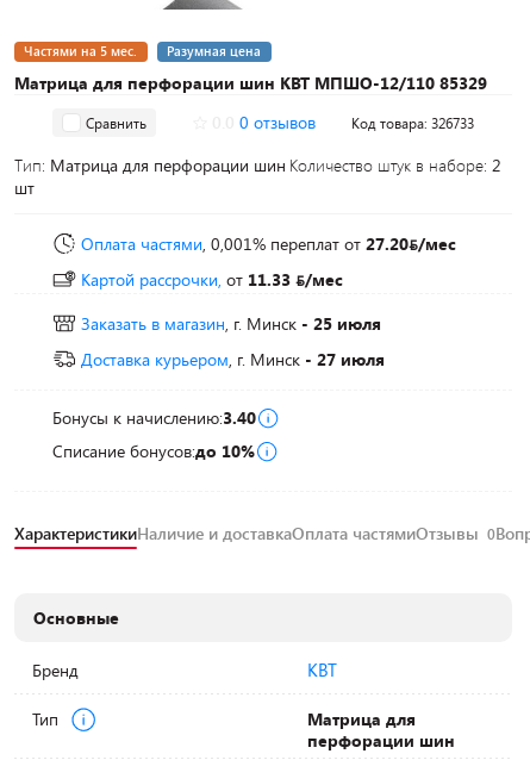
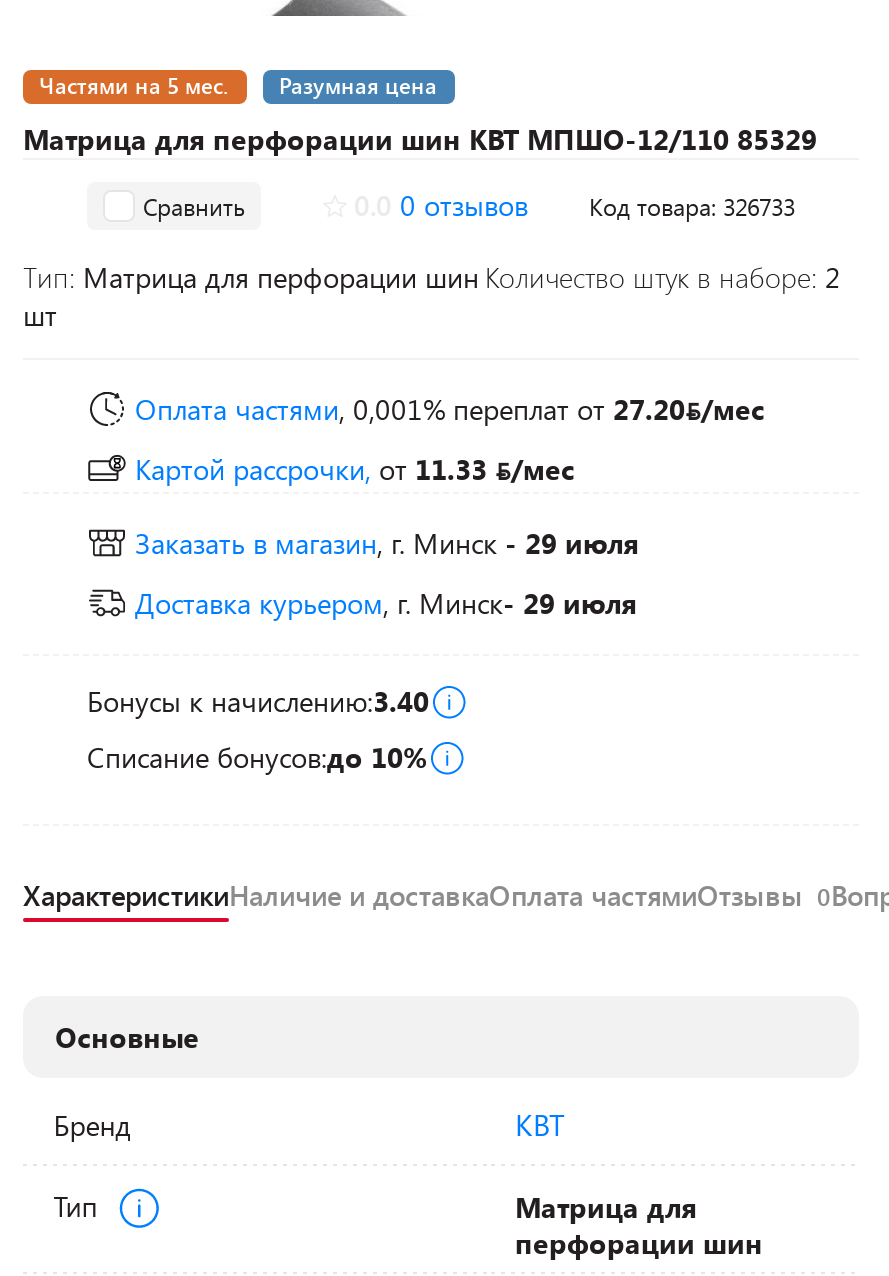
[81,312,381,335] Заказать в магазин, г. Минск - 25 июля -> [135,524,639,562] Заказать в магазин, г. Минск - 29 июля
[81,348,385,370] Доставка курьером, г. Минск- 27 июля -> [135,584,637,622] Доставка курьером, г. Минск- 29 июля

